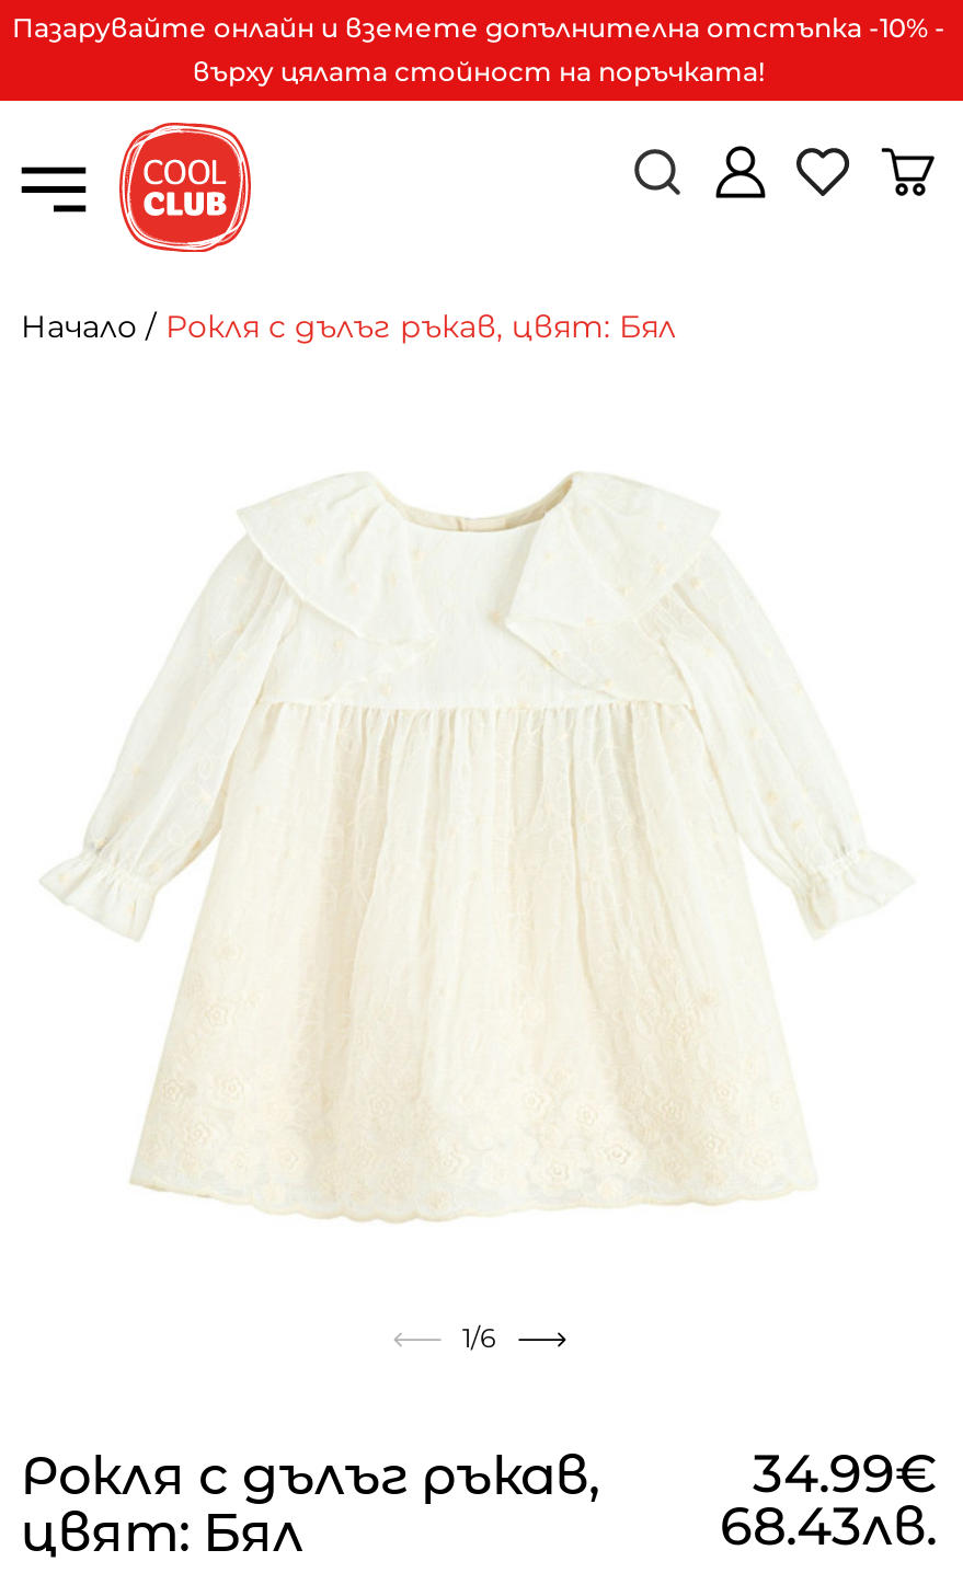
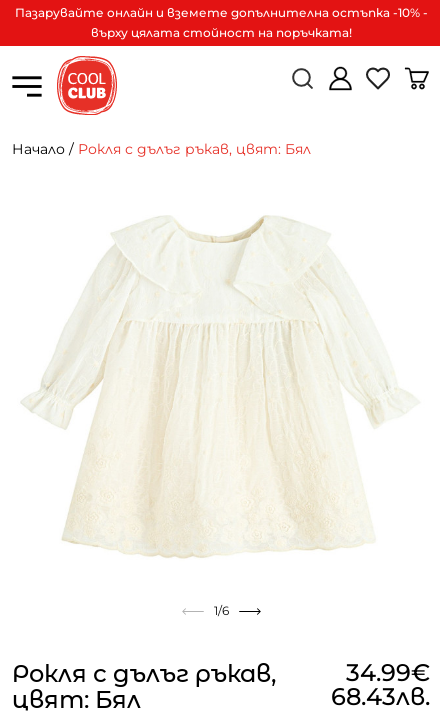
[12,11,945,44] Пазарувайте онлайн и вземете допълнителна отстъпка -10% - -> [14,5,427,20] Пазарувайте онлайн и вземете допълнителна остъпка -10% -

